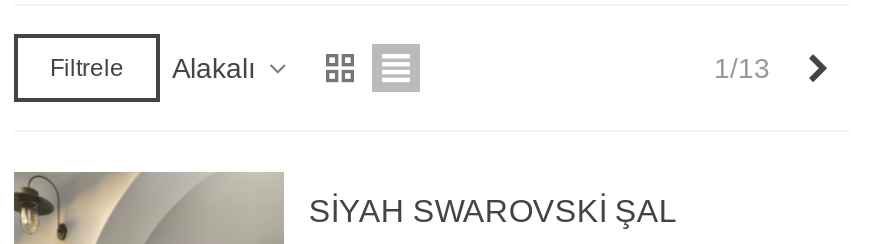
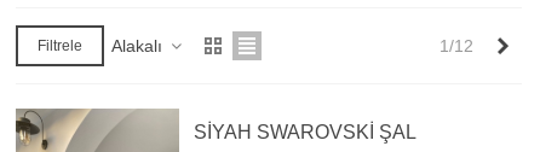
[714,52,770,84] 1/13 -> [440,36,473,55] 1/12

